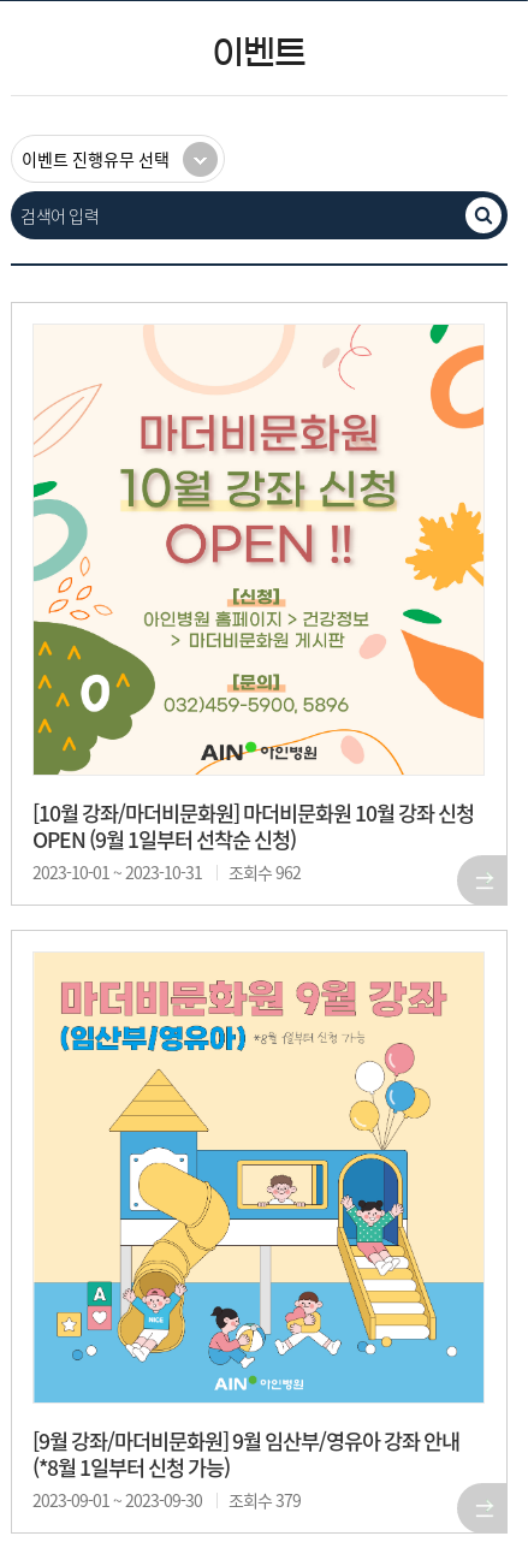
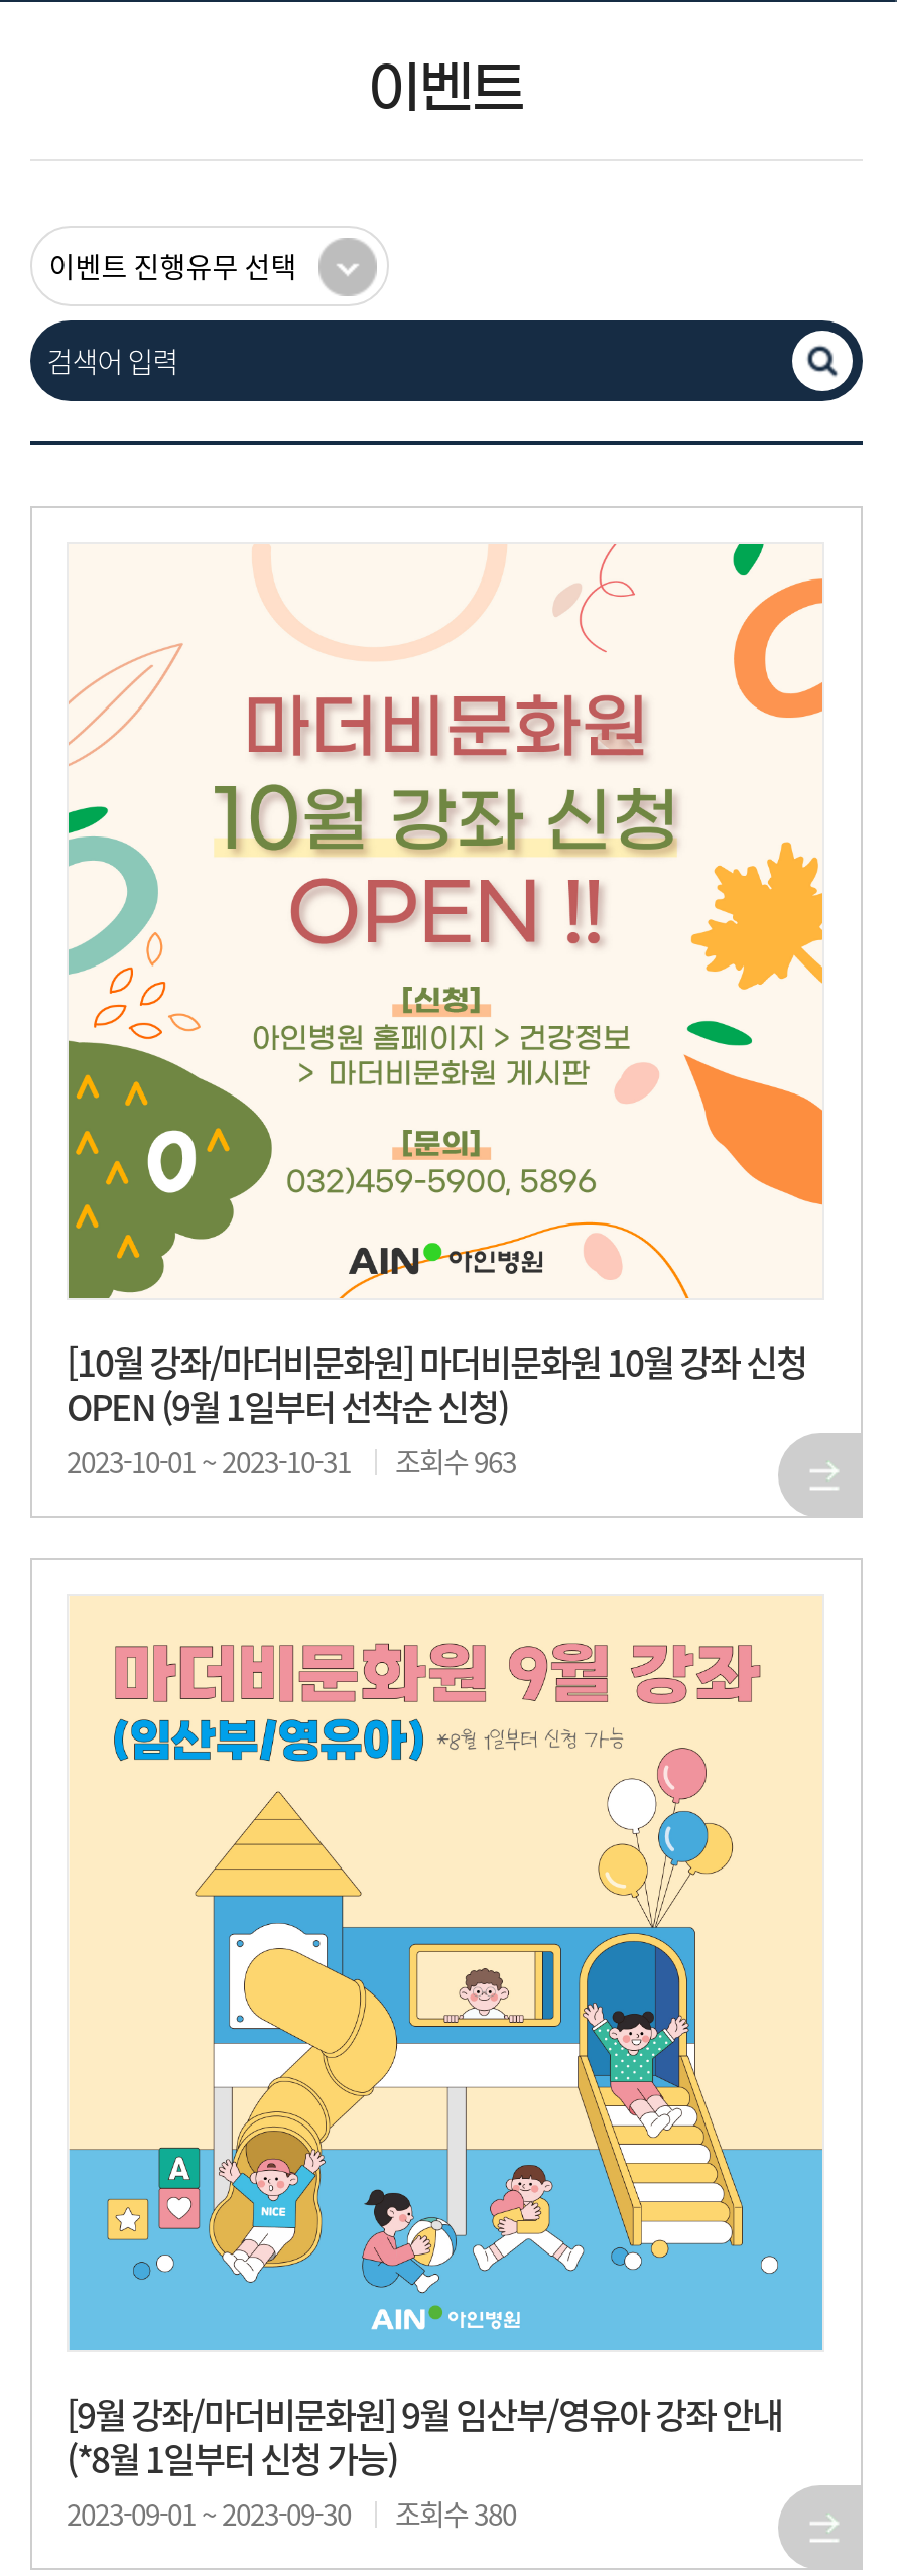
[32,860,301,884] 2023-10-01 ~ 2023-10-31 조회수 962 -> [67,1442,516,1482] 2023-10-01 ~ 2023-10-31 조회수 963
[32,1488,301,1512] 2023-09-01 ~ 2023-09-30 조회수 379 -> [67,2494,516,2534] 2023-09-01 ~ 2023-09-30 조회수 380

